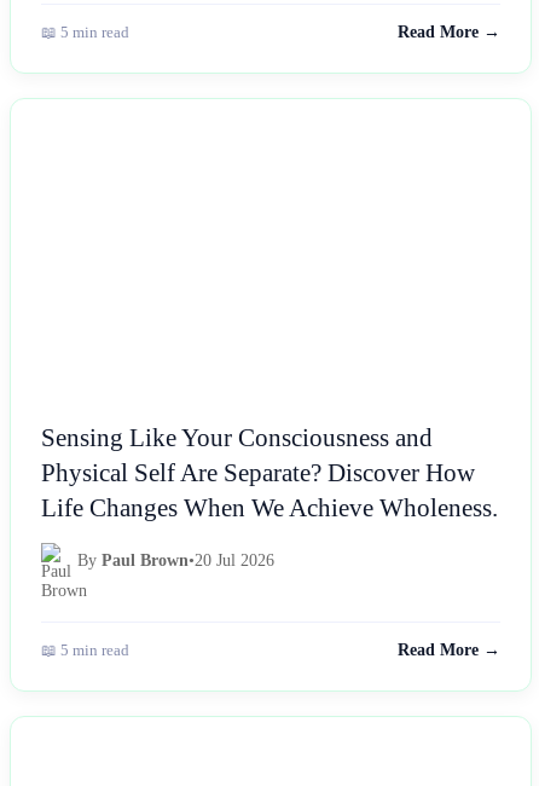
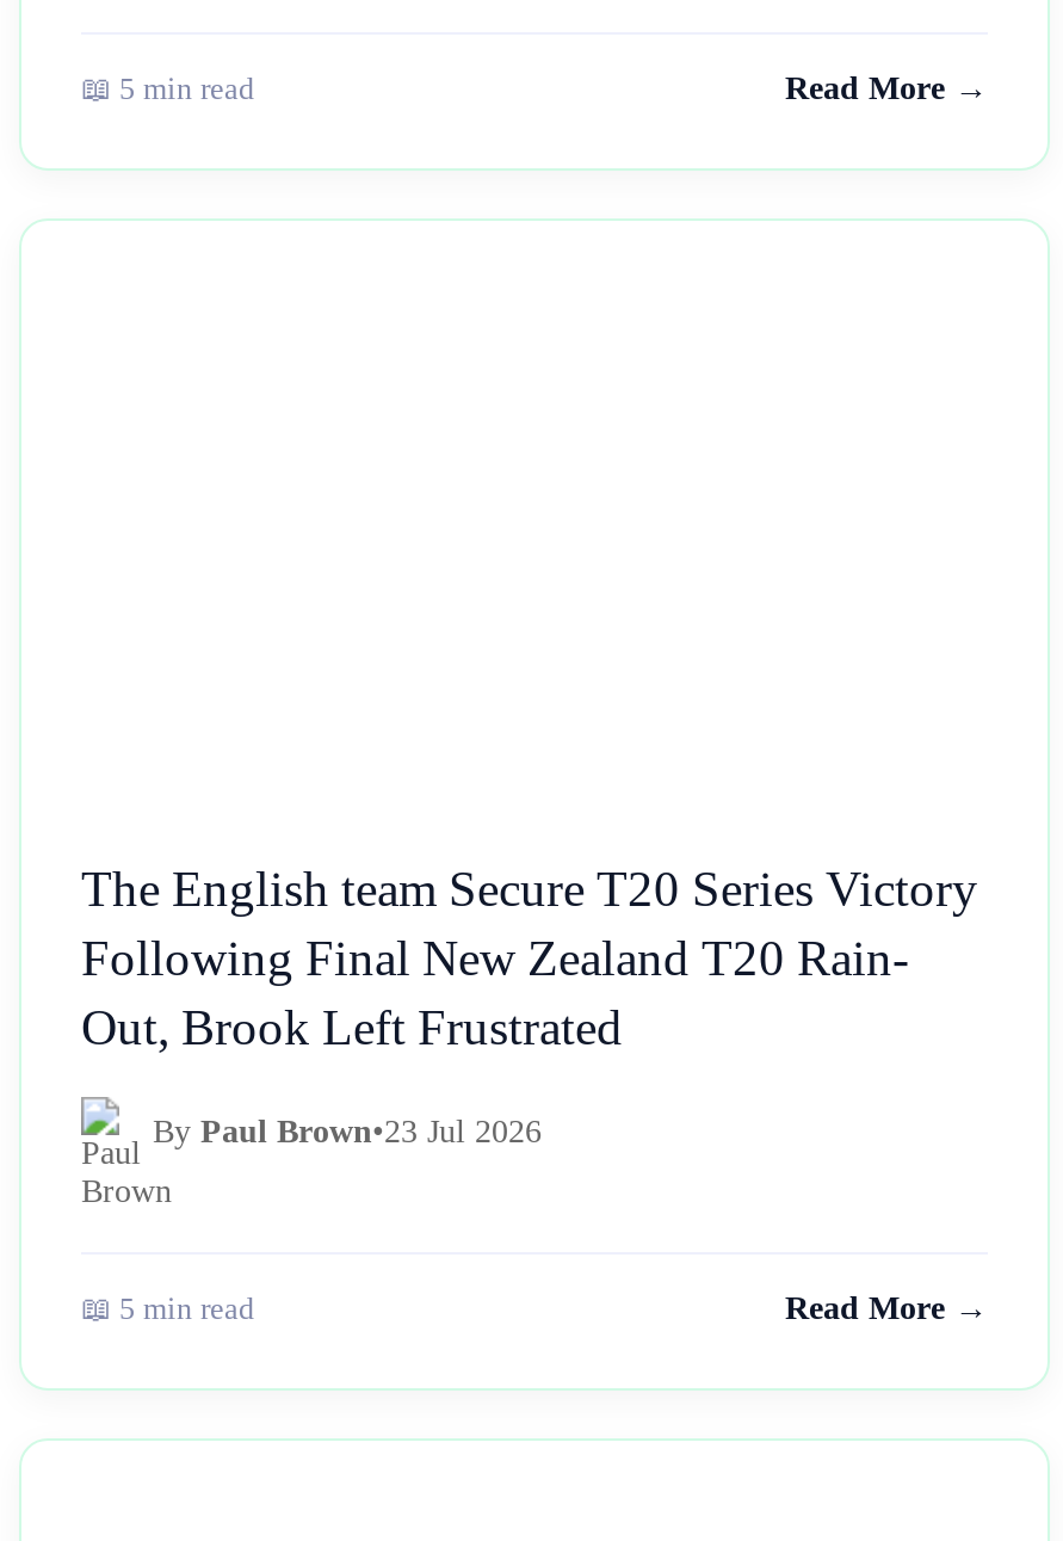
[41,424,498,522] Sensing Like Your Consciousness and | Physical Self Are Separate? Discover How | Life Changes When We Achieve Wholeness. -> [81,862,978,1055] The English team Secure T20 Series Victory | Following Final New Zealand T20 Rain- | Out, Brook Left Frustrated
[77,552,274,570] By Paul Brown•20 Jul 2026 -> [153,1115,542,1151] By Paul Brown•23 Jul 2026

